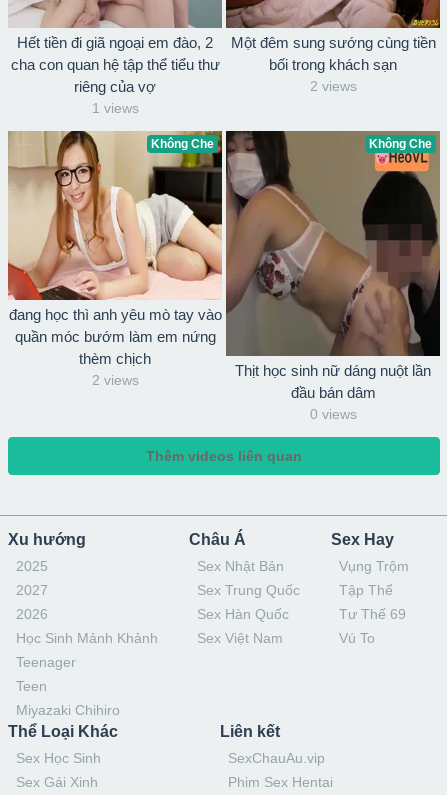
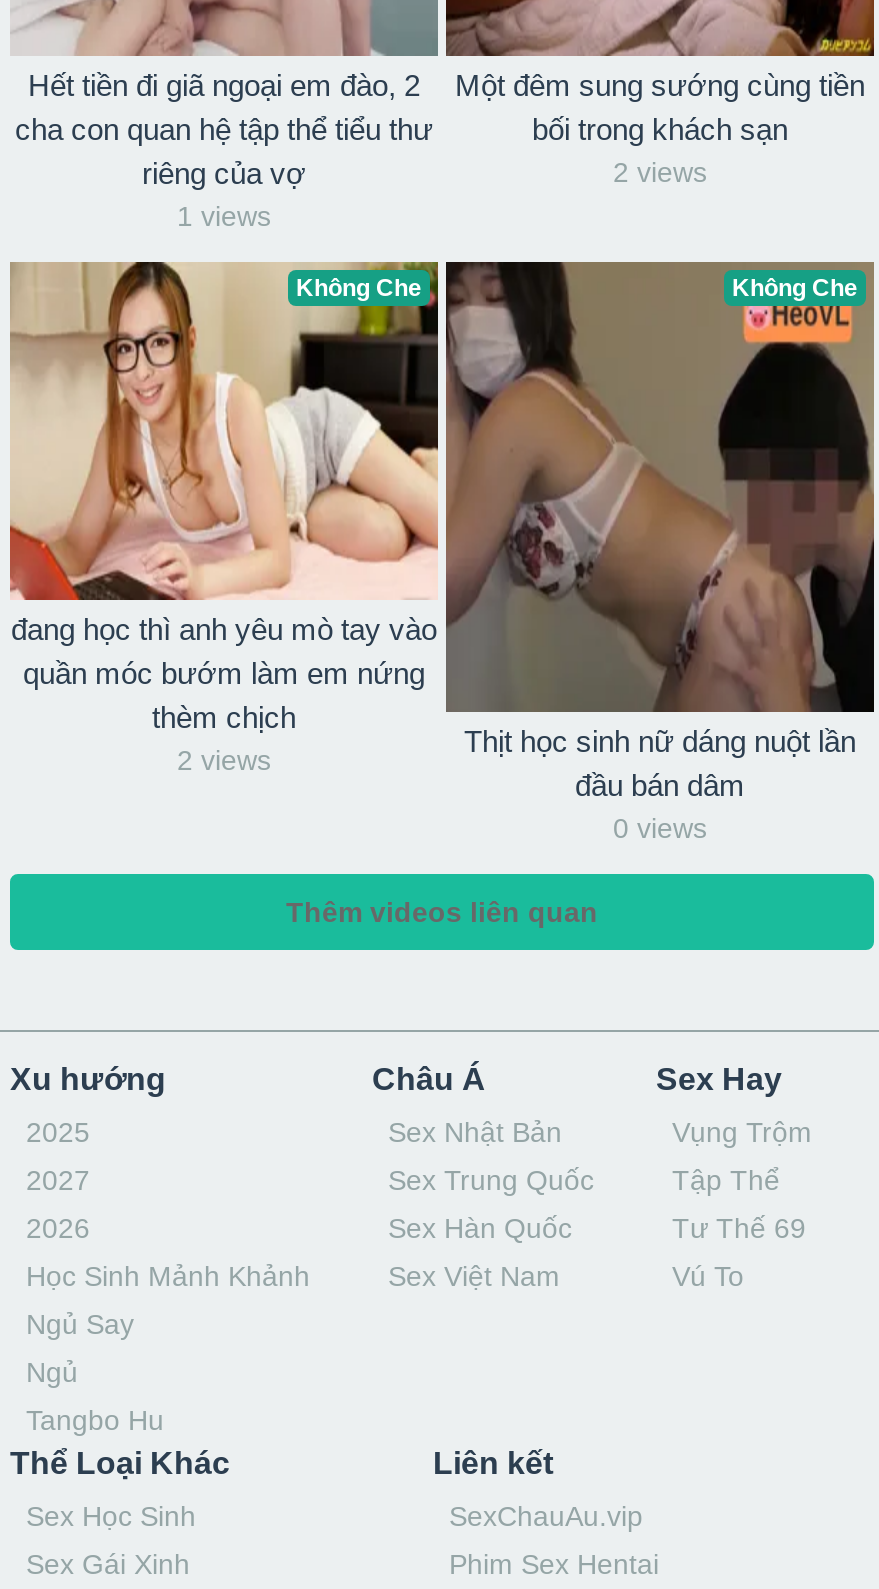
[16,654,76,670] Teenager -> [26,1308,134,1340] Ngủ Say
[16,678,47,694] Teen -> [26,1356,78,1388] Ngủ
[16,702,120,718] Miyazaki Chihiro -> [26,1404,164,1436] Tangbo Hu

